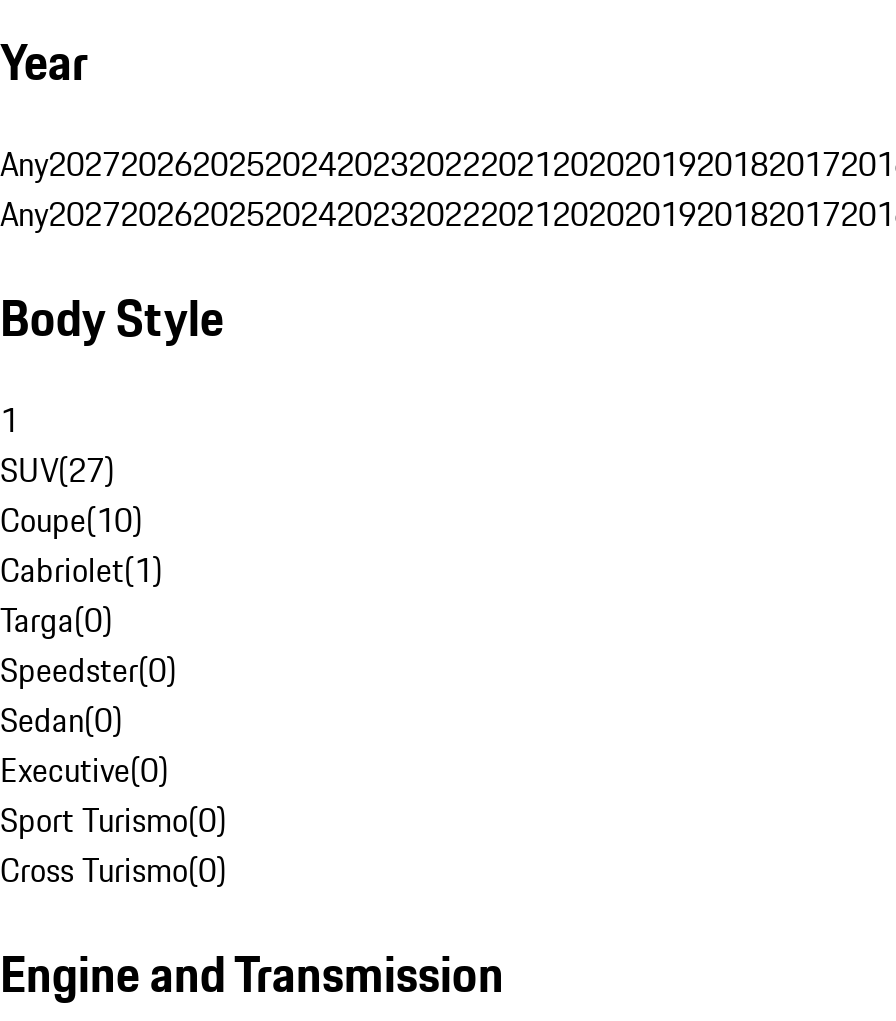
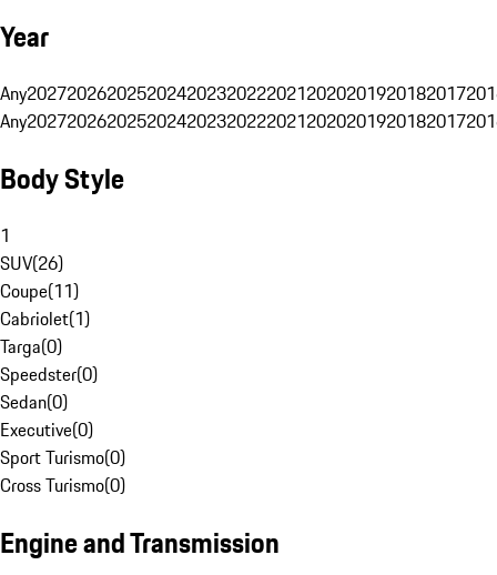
[0,445,114,493] SUV(27) -> [0,249,63,276] SUV(26)
[0,495,142,543] Coupe(10) -> [0,277,79,304] Coupe(11)

